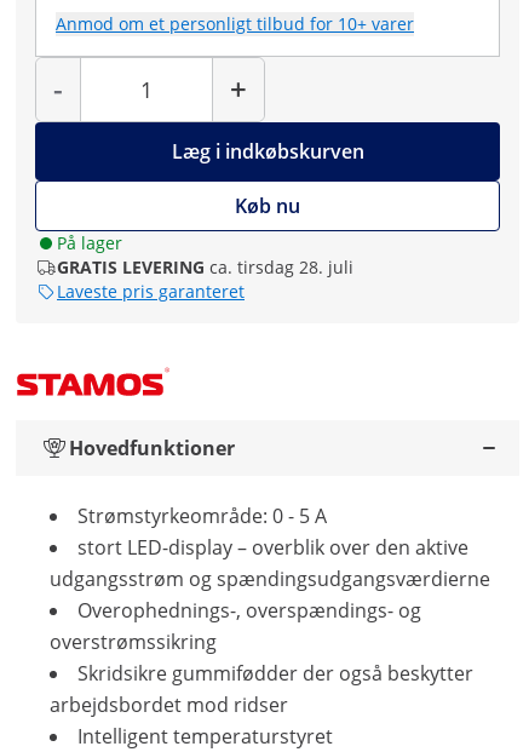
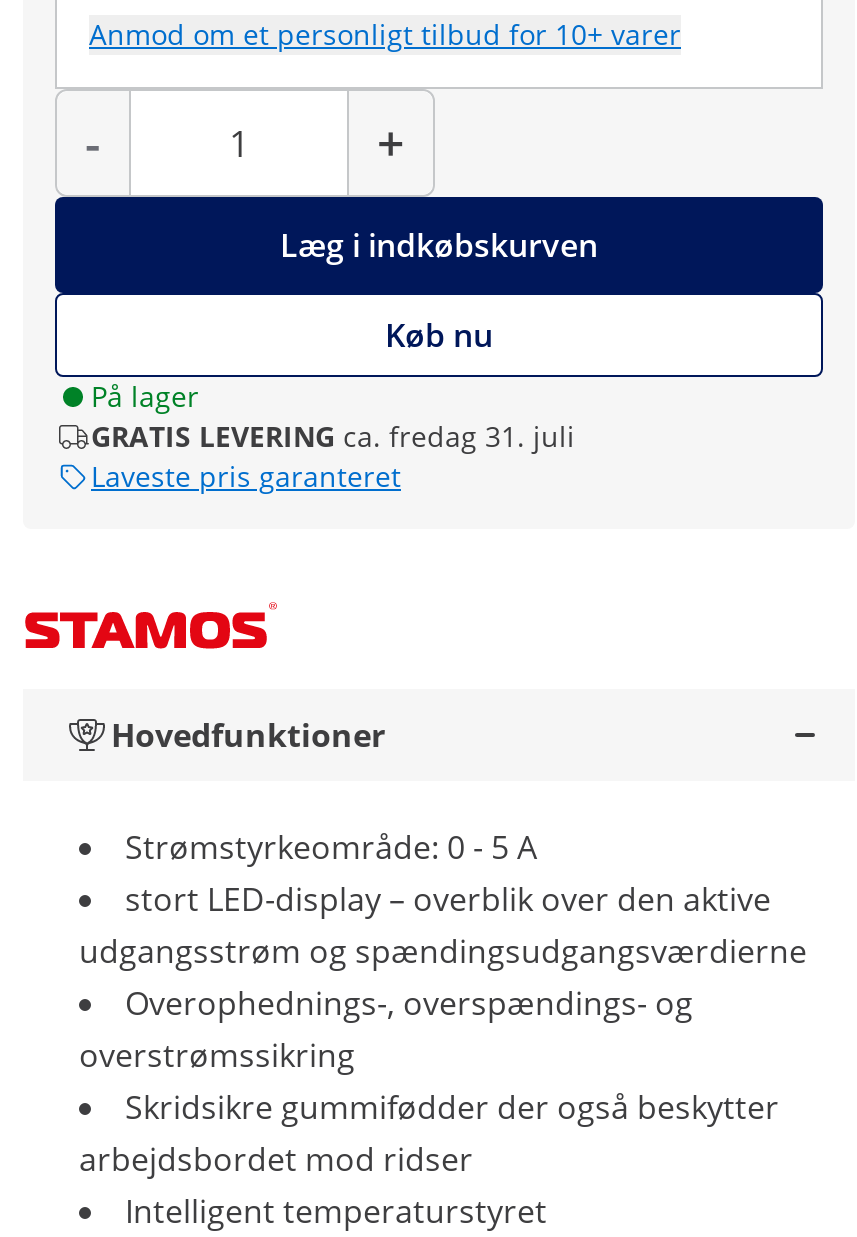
[57,256,353,279] GRATIS LEVERING ca. tirsdag 28. juli -> [91,417,575,455] GRATIS LEVERING ca. fredag 31. juli

